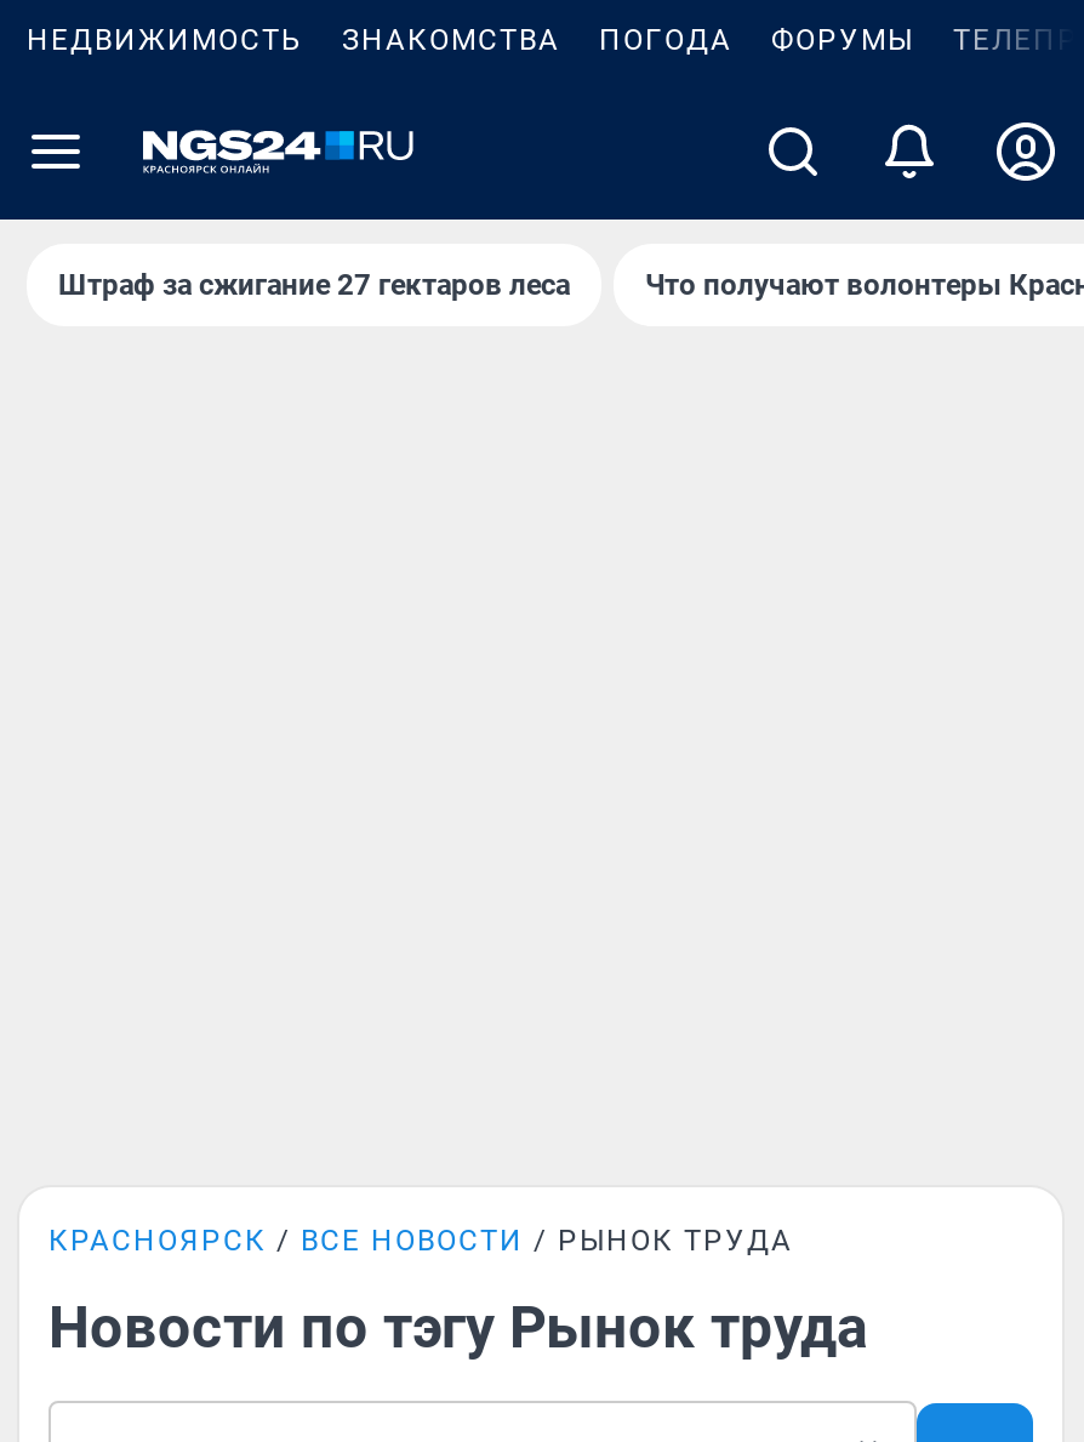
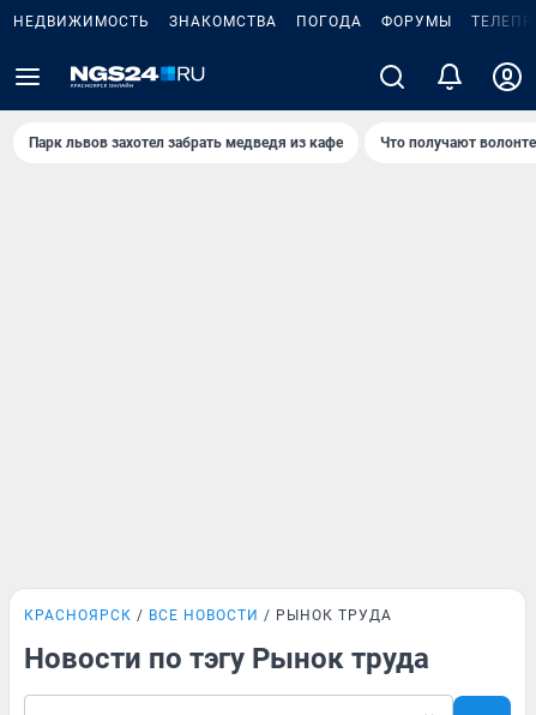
[58,268,570,302] Штраф за сжигание 27 гектаров леса -> [29,134,343,151] Парк львов захотел забрать медведя из кафе

